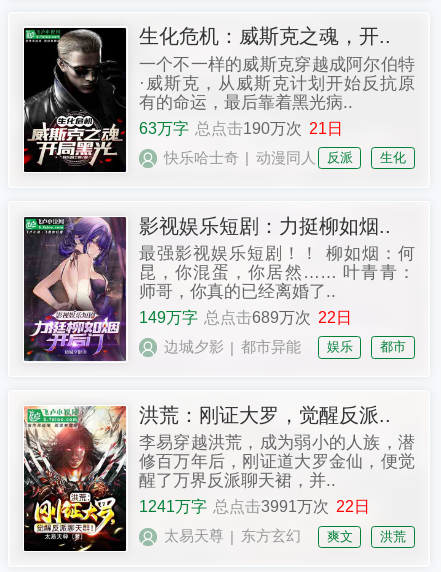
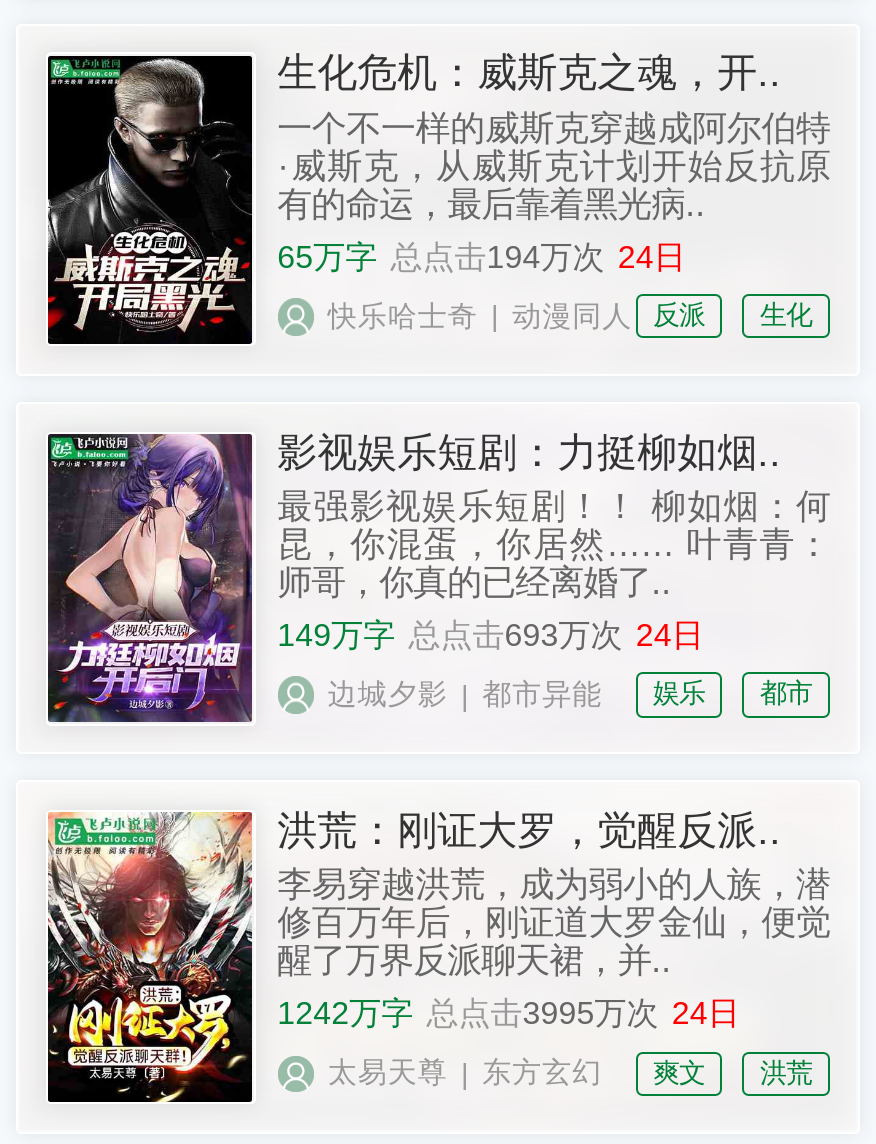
[139,120,343,137] 63万字 总点击190万次 21日 -> [277,240,686,274] 65万字 总点击194万次 24日
[139,309,352,326] 149万字 总点击689万次 22日 -> [277,618,704,652] 149万字 总点击693万次 24日
[139,498,370,515] 1241万字 总点击3991万次 22日 -> [277,997,740,1031] 1242万字 总点击3995万次 24日

